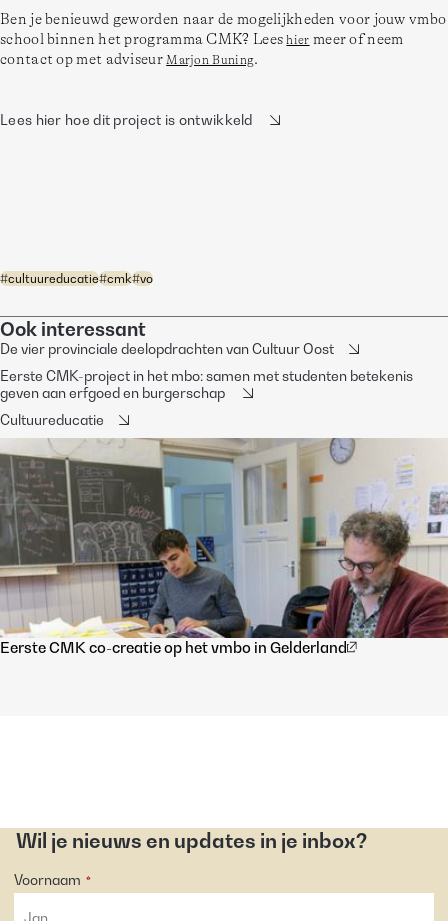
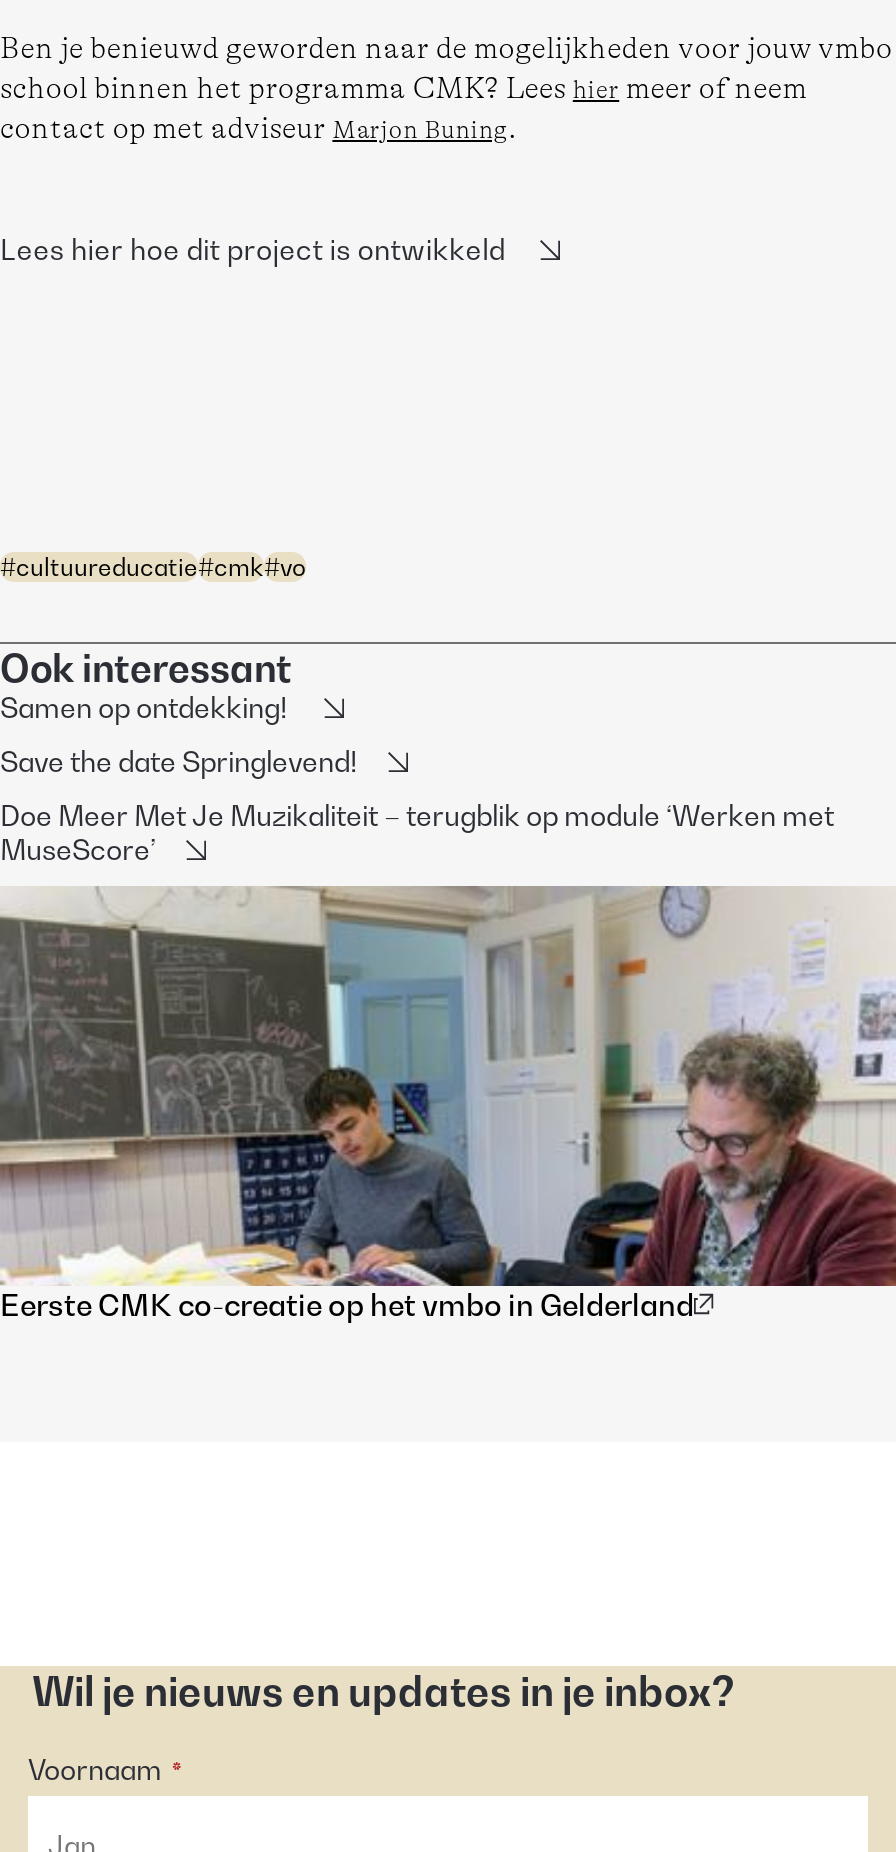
[0,340,334,357] De vier provinciale deelopdrachten van Cultuur Oost -> [0,690,294,724] Samen op ontdekking!
[0,367,413,401] Eerste CMK-project in het mbo: samen met studenten betekenis | geven aan erfgoed en burgerschap -> [0,744,358,778] Save the date Springlevend!
[0,411,104,428] Cultuureducatie -> [0,798,834,866] Doe Meer Met Je Muzikaliteit – terugblik op module ‘Werken met | MuseScore’

